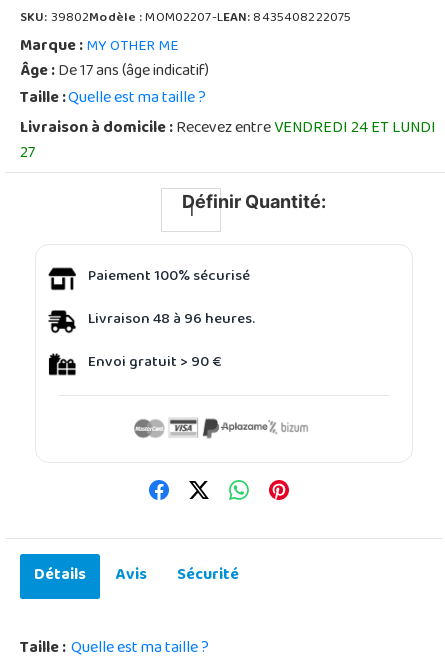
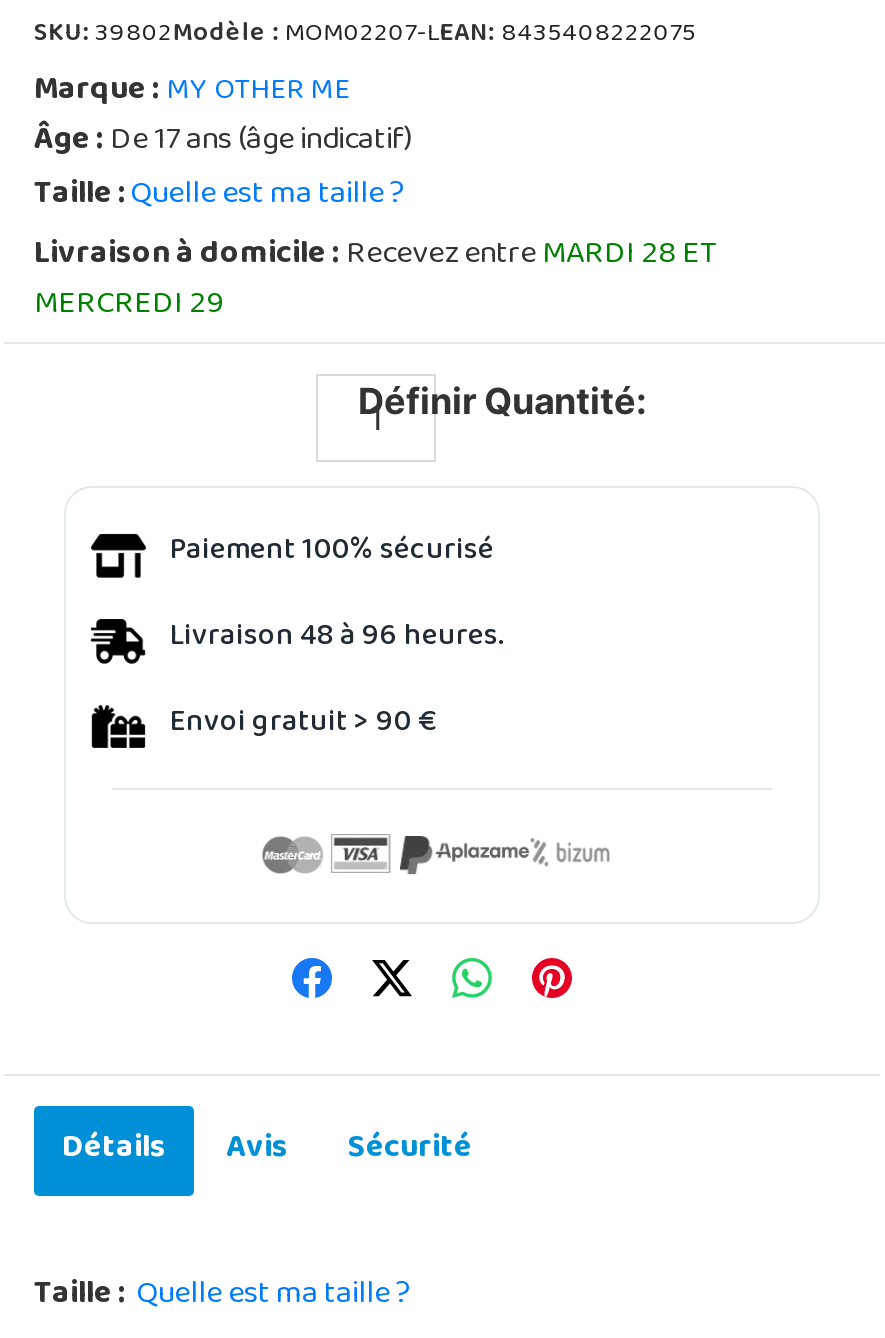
[20,113,436,170] Livraison à domicile : Recevez entreVENDREDI 24 ET LUNDI | 27 -> [34,224,718,338] Livraison à domicile : Recevez entreMARDI 28 ET | MERCREDI 29

